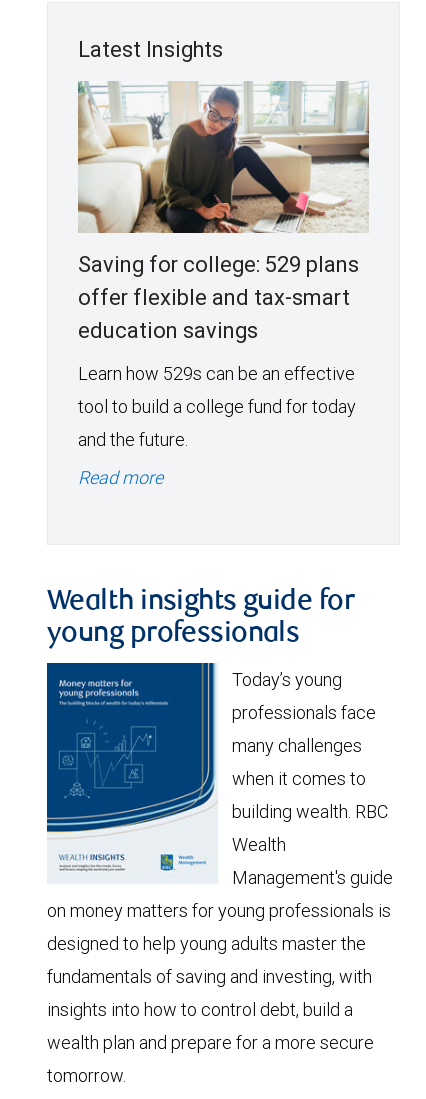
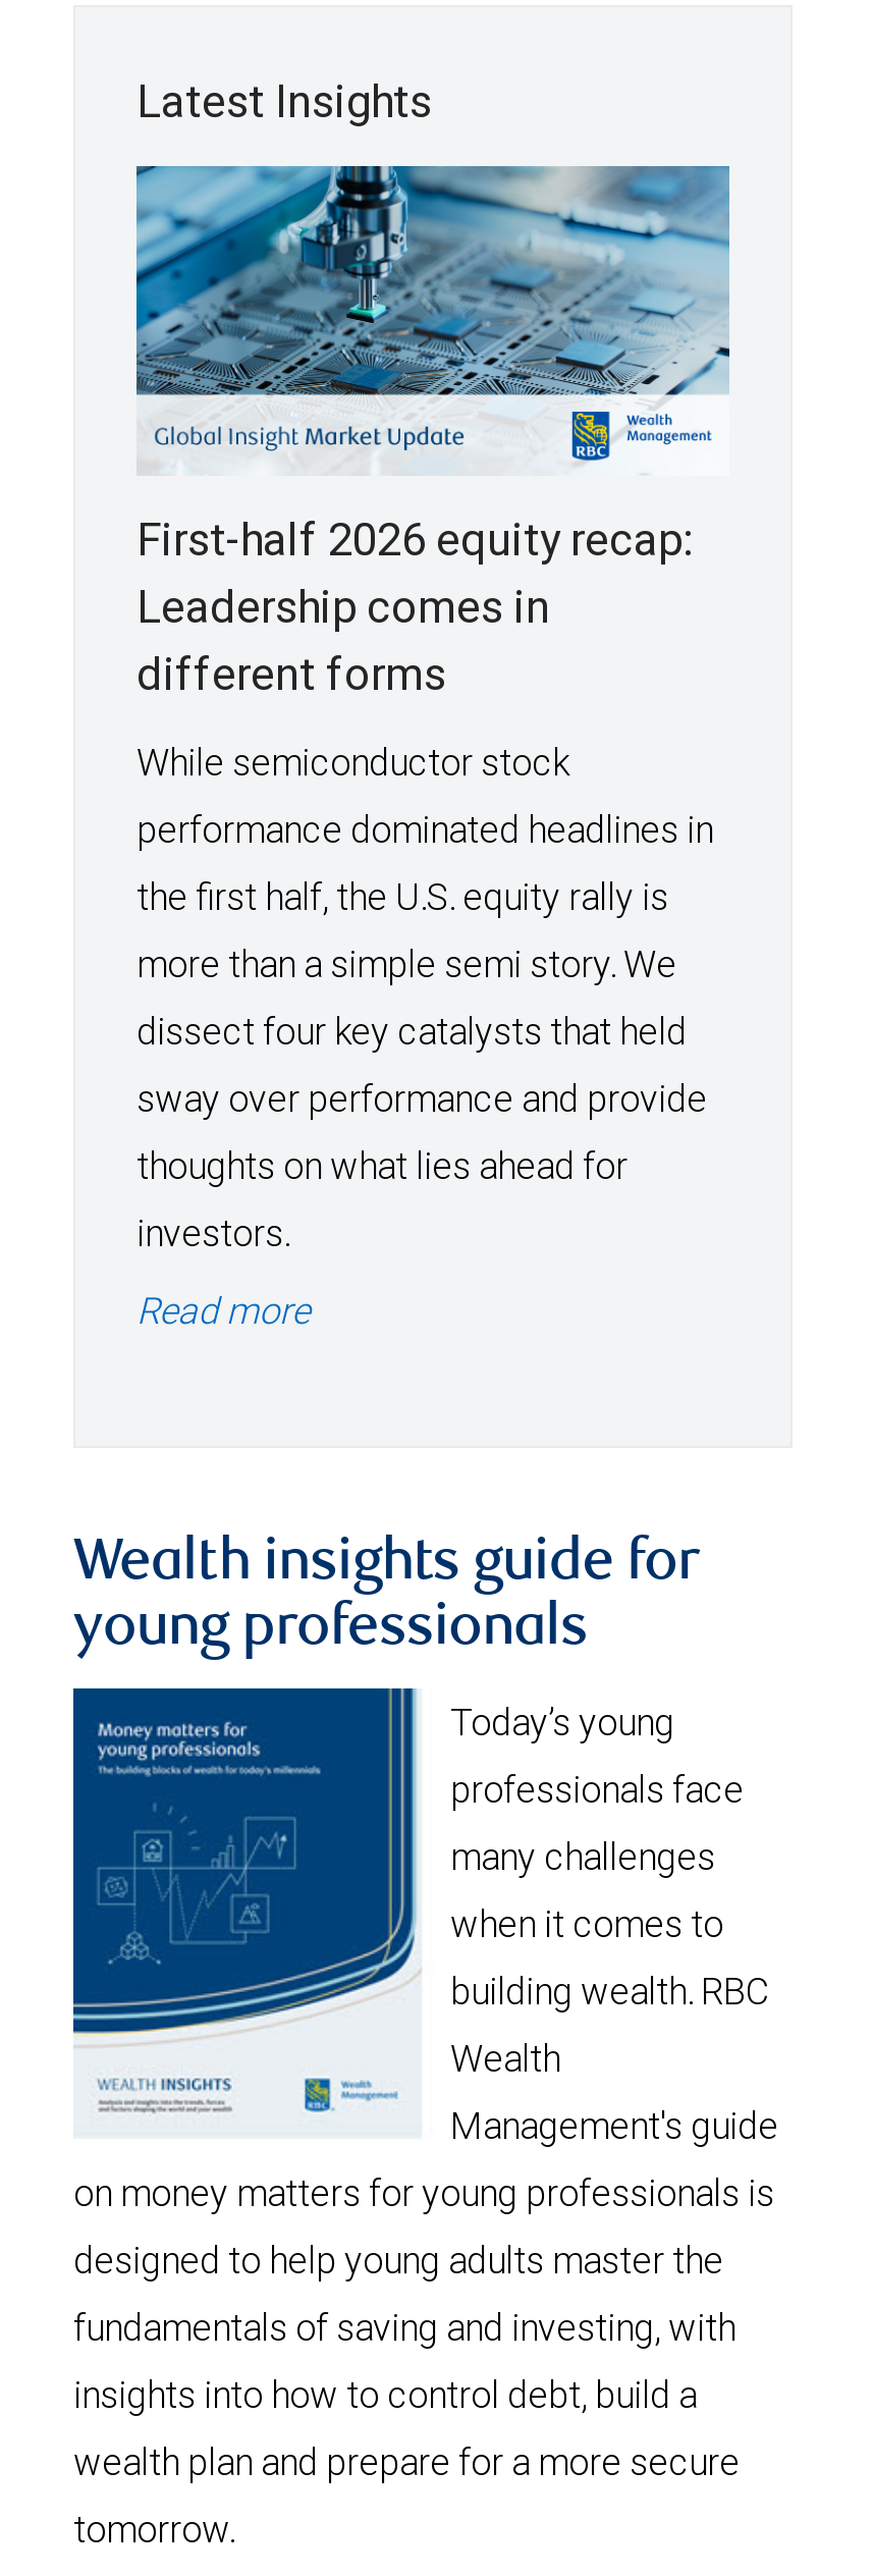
[78,96,370,344] [image] | Saving for college: 529 plans | offer flexible and tax-smart | education savings -> [134,164,731,702] [image] | First-half 2026 equity recap: | Leadership comes in | different forms
[78,362,356,451] Learn how 529s can be an effective | tool to build a college fund for today | and the future. -> [137,739,713,1257] While semiconductor stock | performance dominated headlines in | the first half, the U.S. equity rally is | more than a simple semi story. We | dissect four key catalysts that held | sway over performance and provide | thoughts on what lies ahead for | investors.

